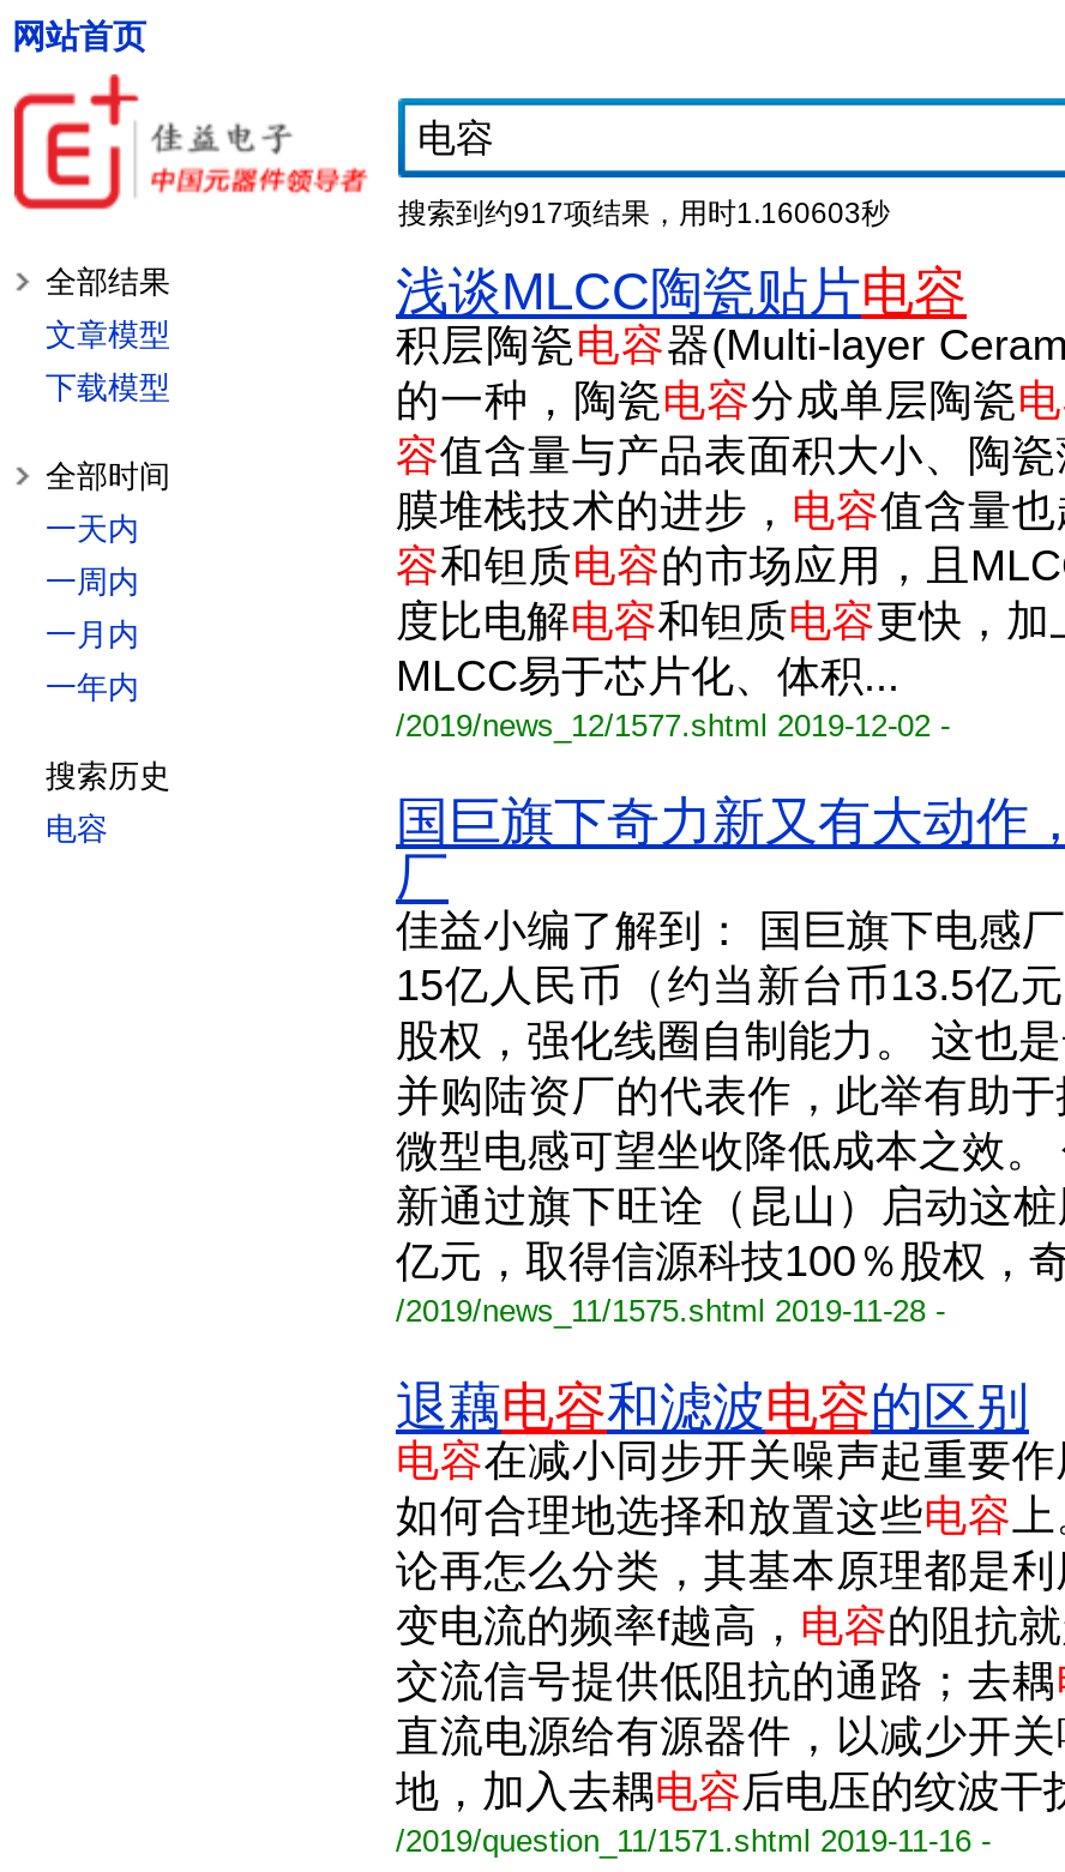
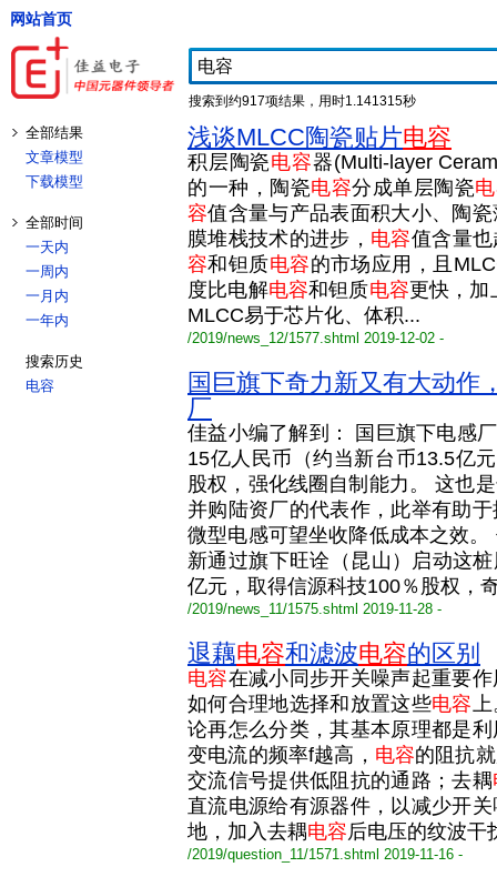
[398,197,890,230] 搜索到约917项结果，用时1.160603秒 -> [189,93,416,109] 搜索到约917项结果，用时1.141315秒

